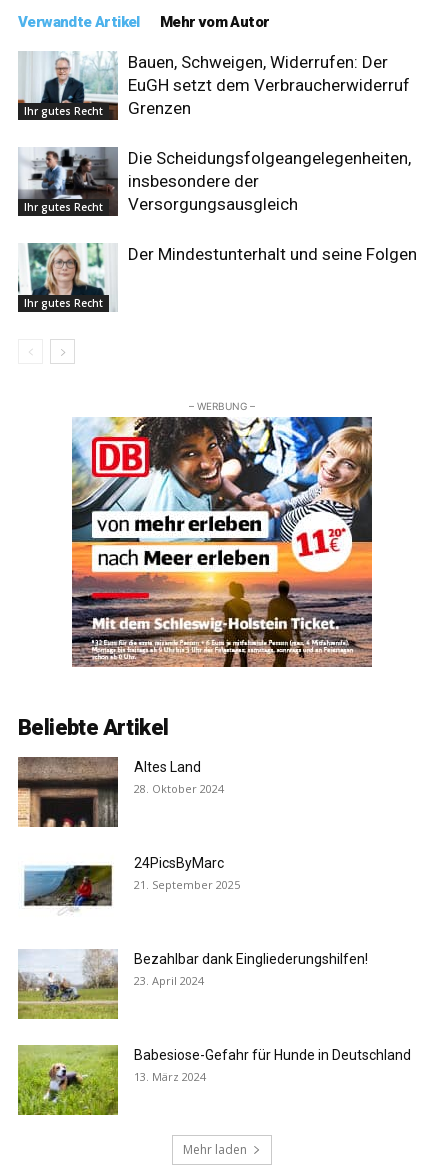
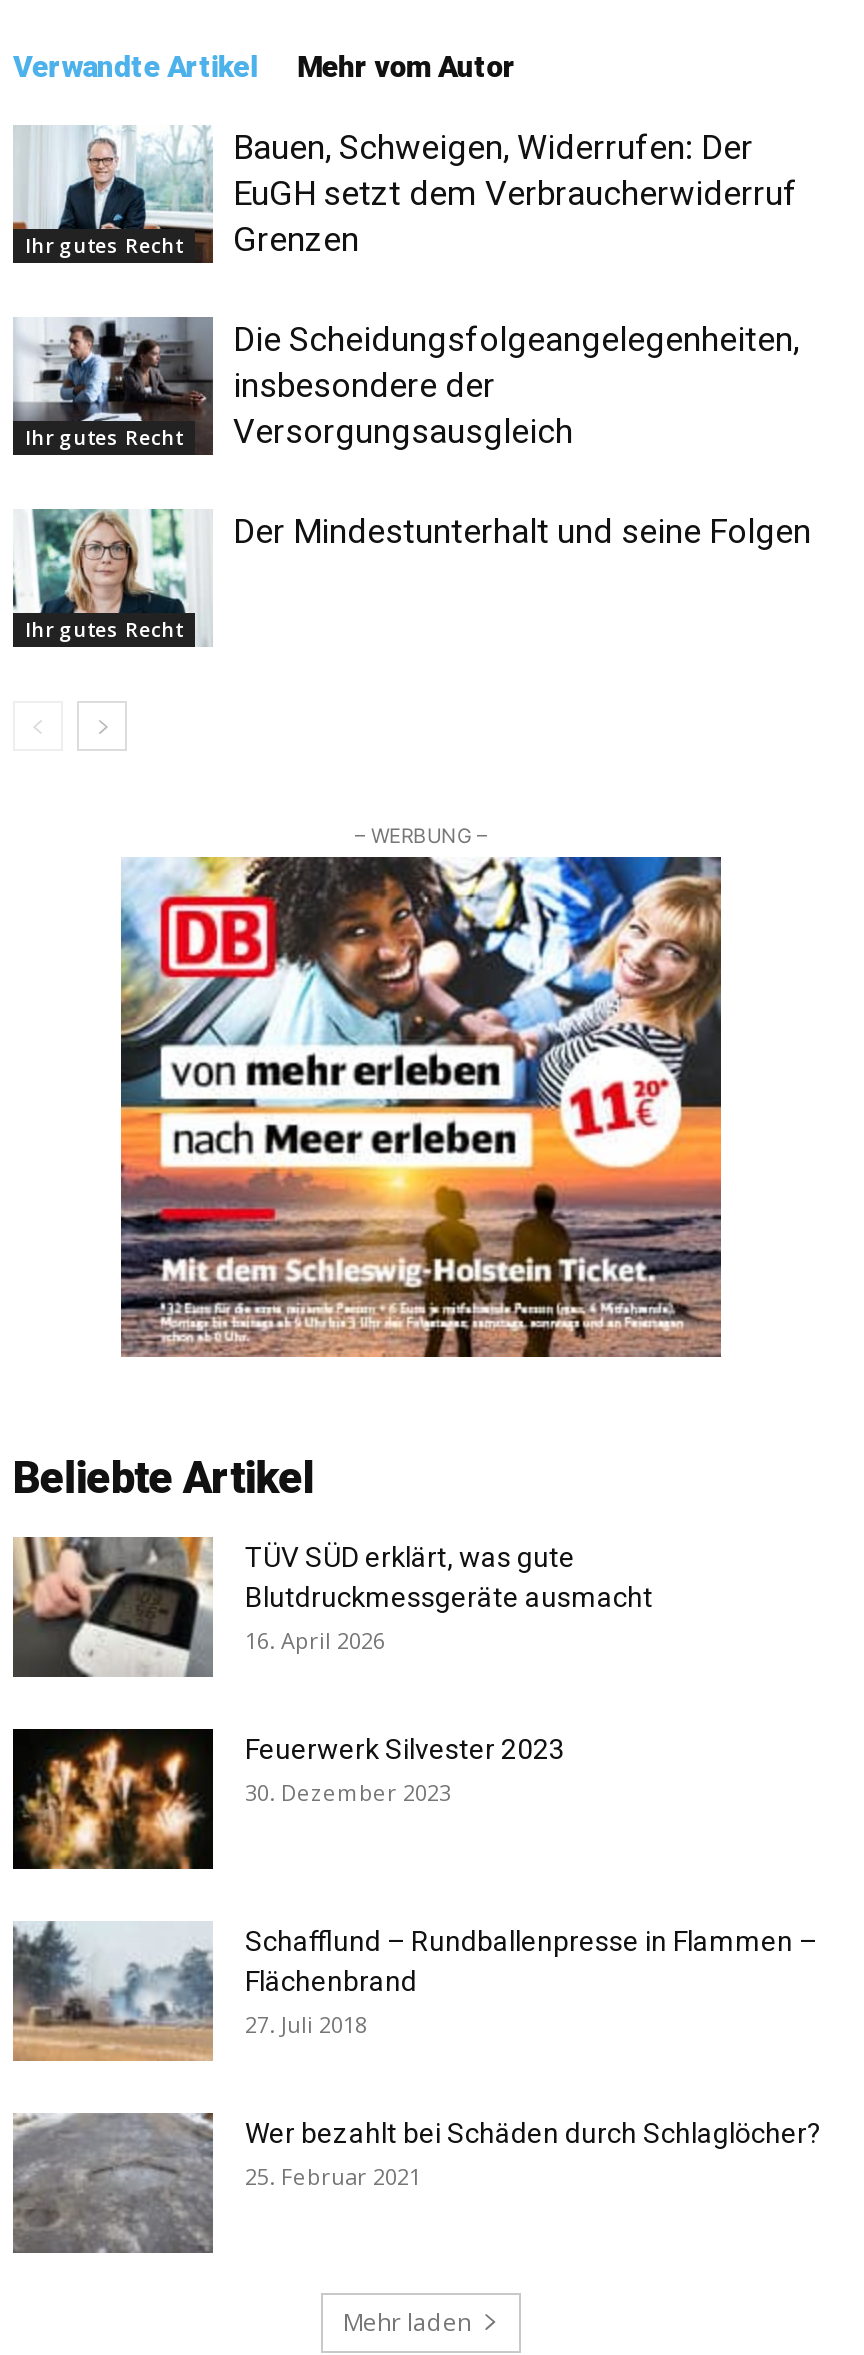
[17,756,224,828] [image] | Altes Land | 28. Oktober 2024 -> [11,1535,653,1679] [image] | TÜV SÜD erklärt, was gute | Blutdruckmessgeräte ausmacht | 16. April 2026
[18,853,240,923] [image] | 24PicsByMarc | 21. September 2025 -> [11,1727,565,1871] [image] | Feuerwerk Silvester 2023 | 30. Dezember 2023
[18,949,368,1019] [image] | Bezahlbar dank Eingliederungshilfen! | 23. April 2024 -> [11,1921,817,2061] [image] | Schafflund – Rundballenpresse in Flammen – | Flächenbrand | 27. Juli 2018
[17,1045,411,1116] [image] | Babesiose-Gefahr für Hunde in Deutschland | 13. März 2024 -> [11,2111,821,2255] [image] | Wer bezahlt bei Schäden durch Schlaglöcher? | 25. Februar 2021

